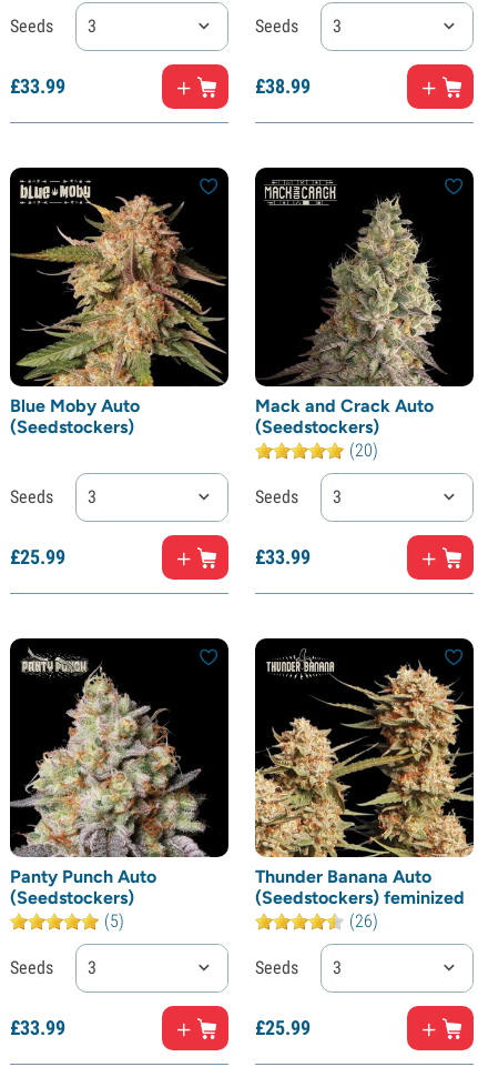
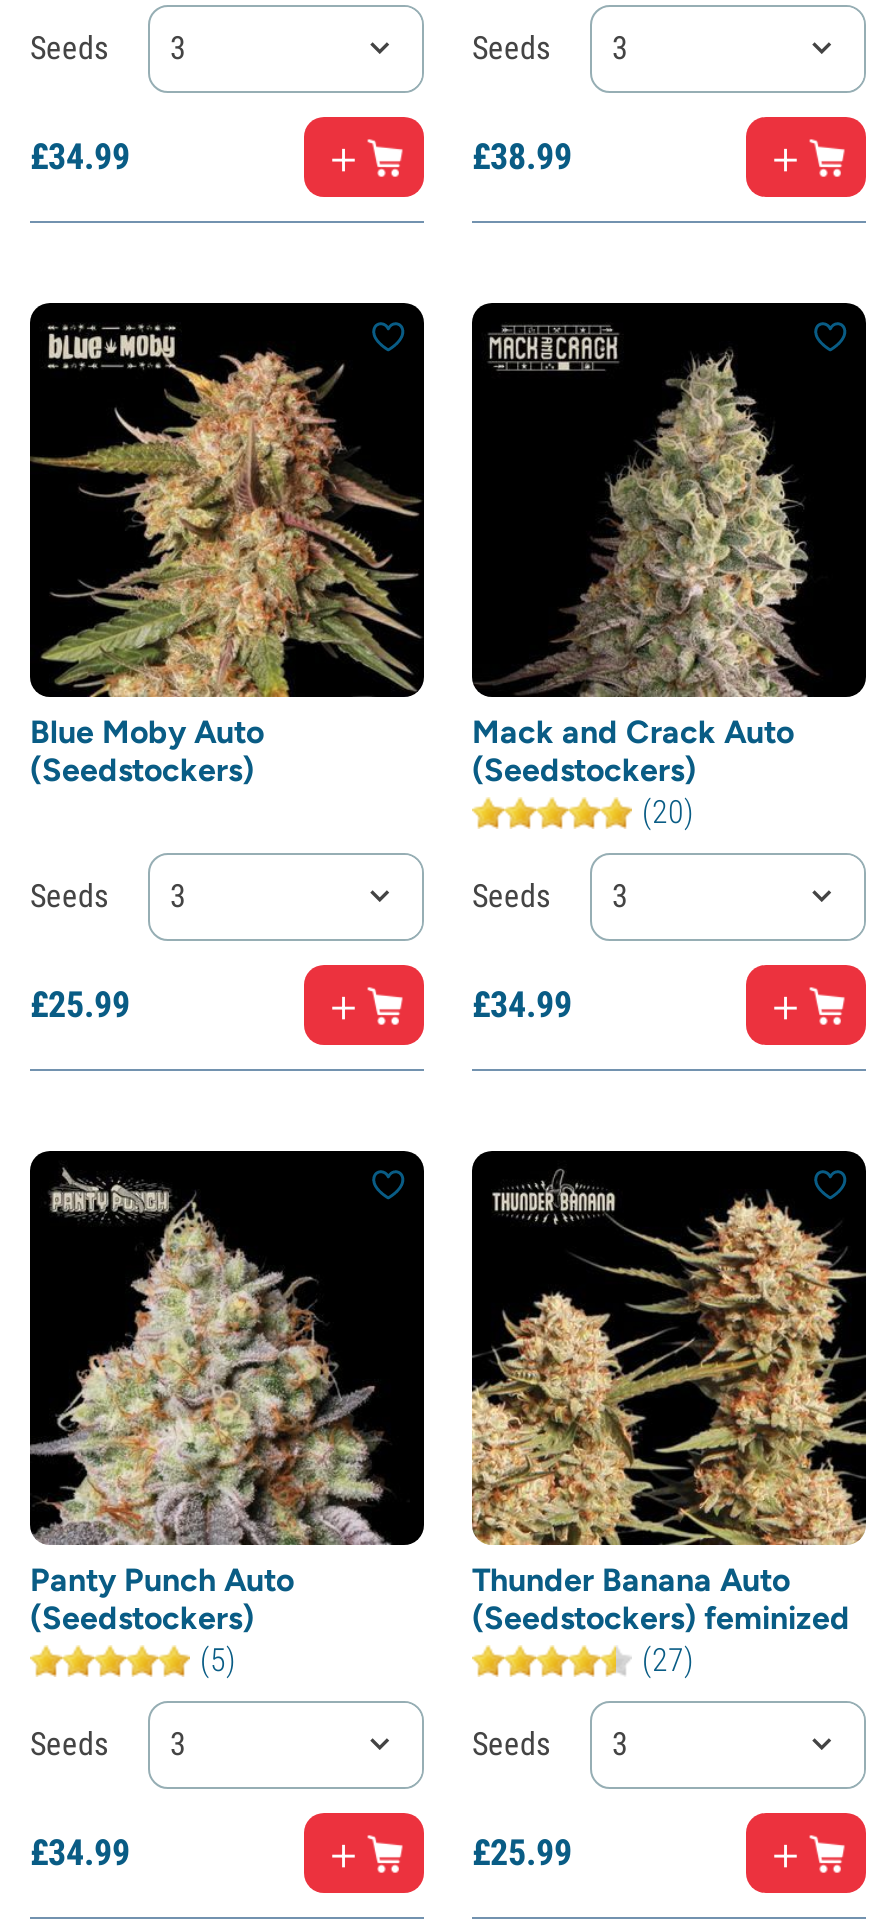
[10,74,65,98] £33.99 -> [30,135,130,177] £34.99
[255,545,311,568] £33.99 -> [472,983,572,1025] £34.99
[349,910,378,932] (26) -> [642,1641,694,1679] (27)
[10,1016,65,1039] £33.99 -> [30,1831,130,1873] £34.99

